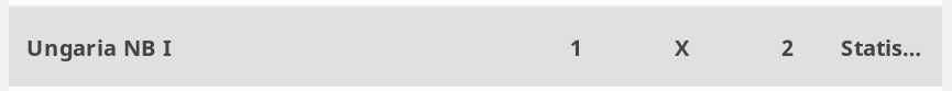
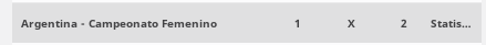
[26,32,172,62] Ungaria NB I -> [21,15,217,31] Argentina - Campeonato Femenino

